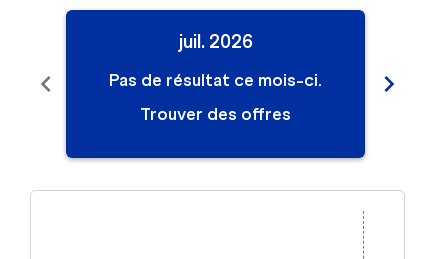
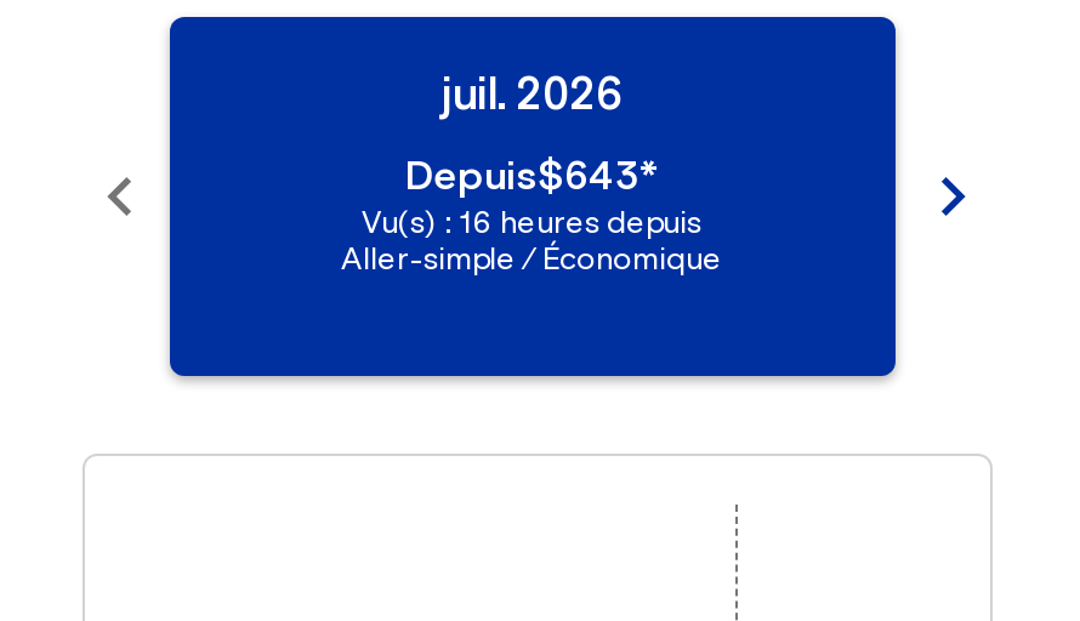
[108,70,321,124] Pas de résultat ce mois-ci. | Trouver des offres -> [341,150,722,277] Depuis$643* | Vu(s) : 16 heures depuis | Aller-simple / Économique

